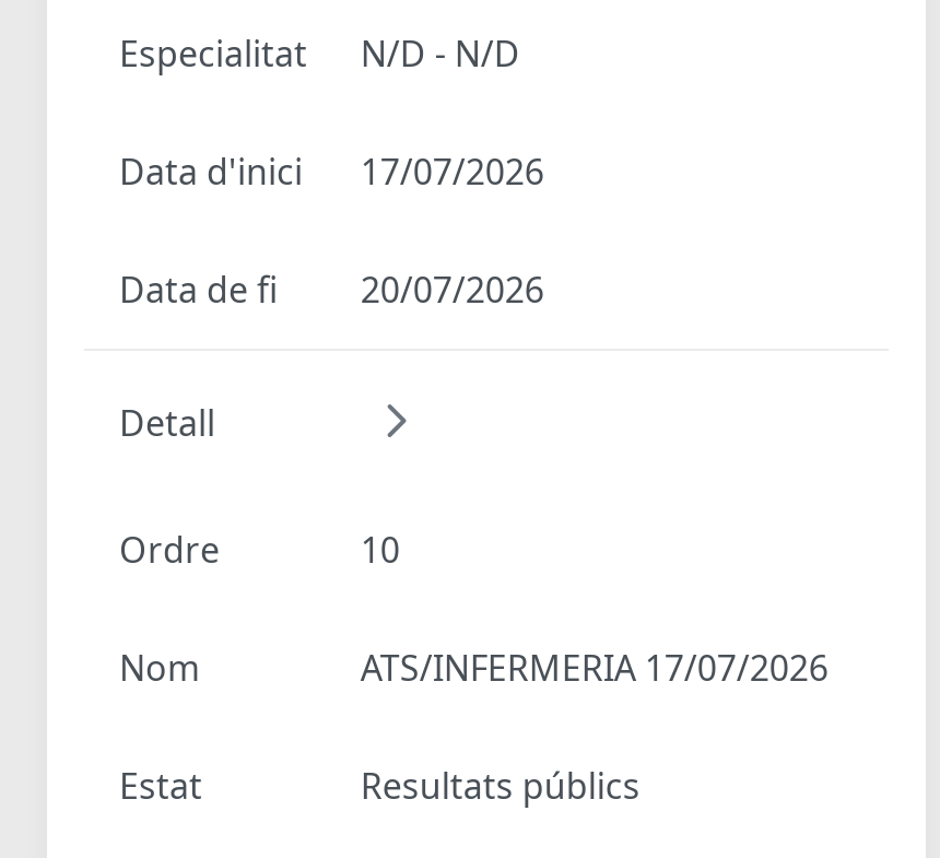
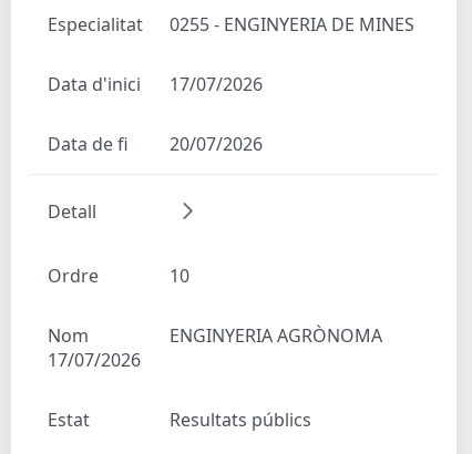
[360,30,520,78] N/D - N/D -> [170,12,415,37] 0255 - ENGINYERIA DE MINES
[360,644,828,692] ATS/INFERMERIA 17/07/2026 -> [48,323,383,372] ENGINYERIA AGRÒNOMA | 17/07/2026

